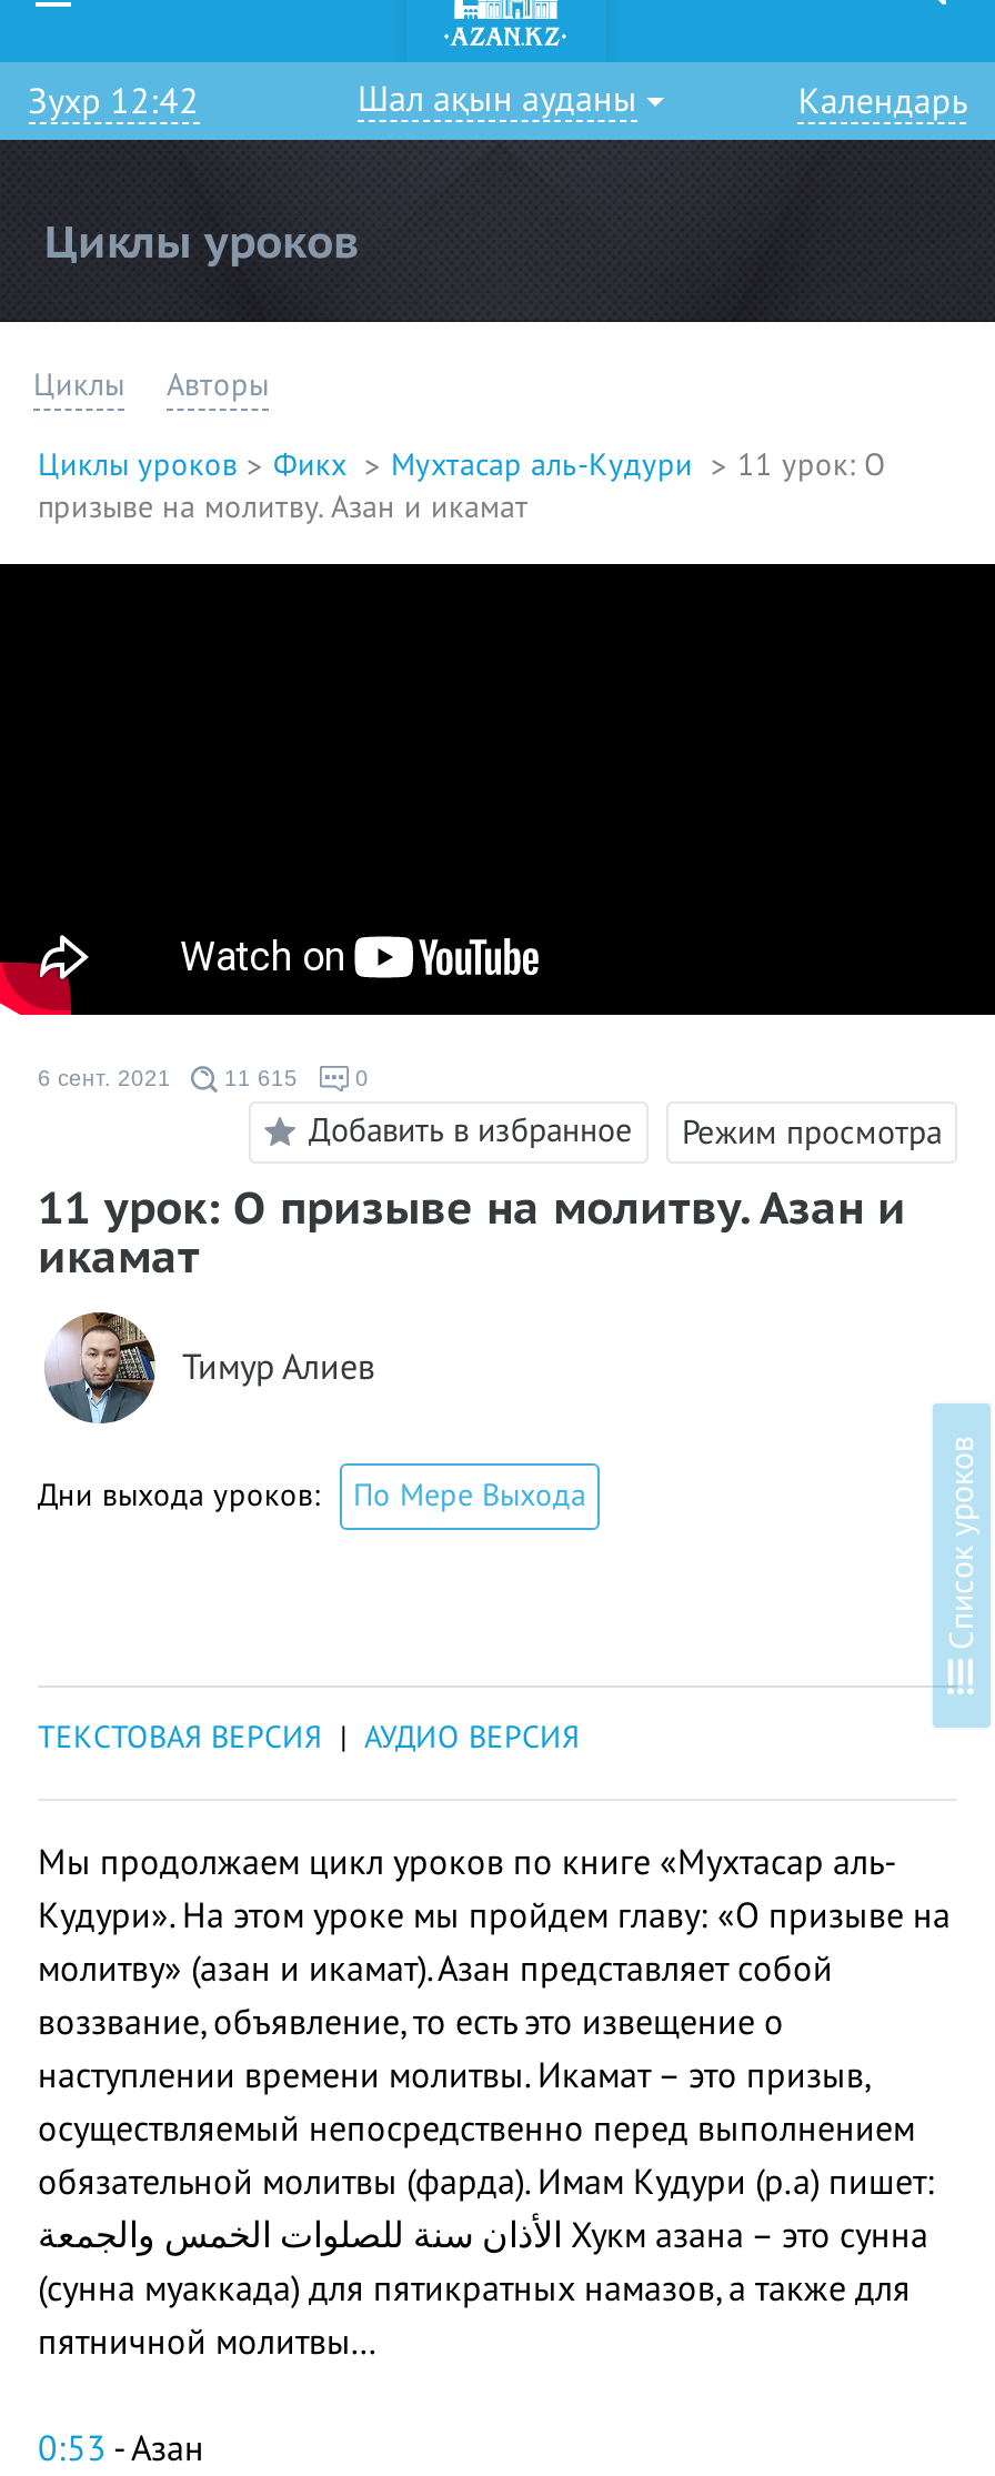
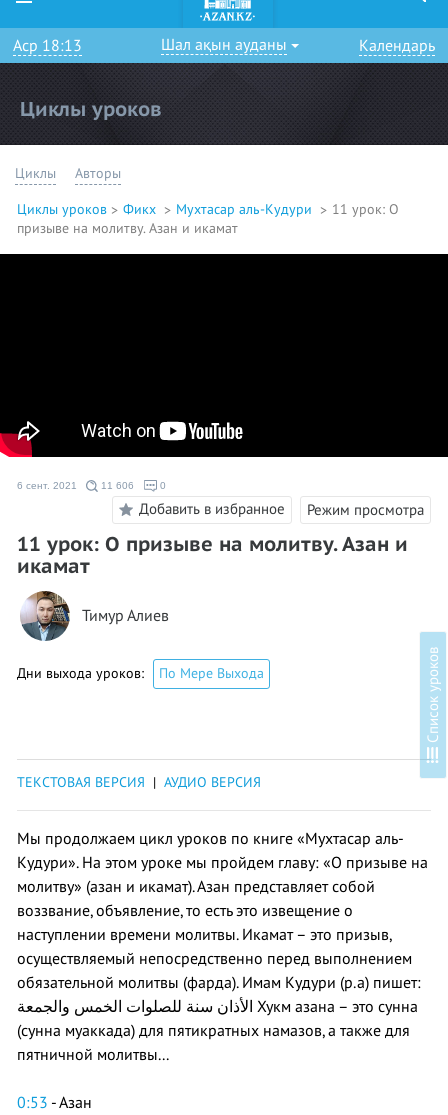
[28,82,199,122] Зухр 12:42 -> [13,37,82,55] Аср 18:13
[38,1065,298,1089] 6 сент. 2021 11 615 -> [17,479,134,490] 6 сент. 2021 11 606

